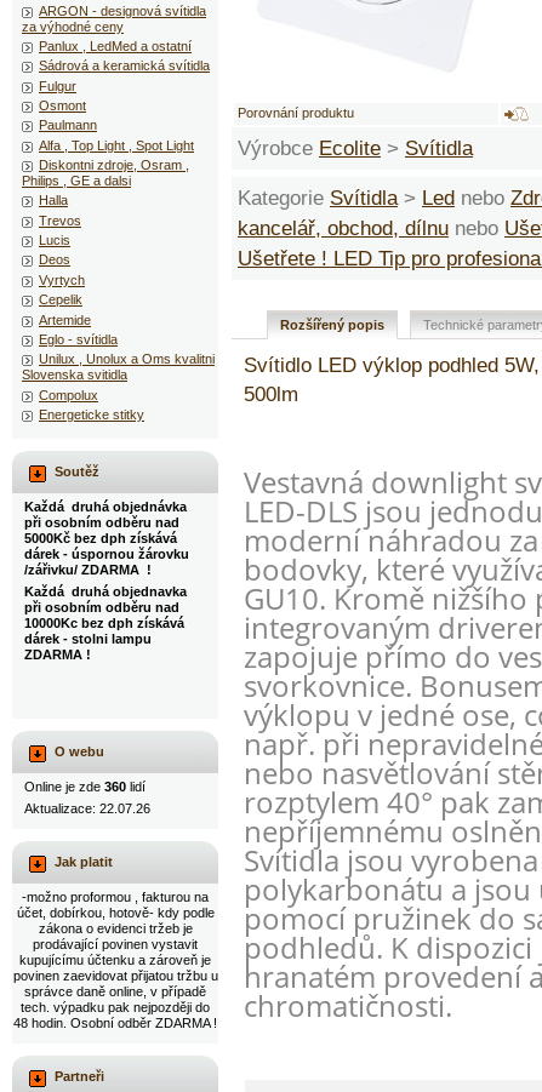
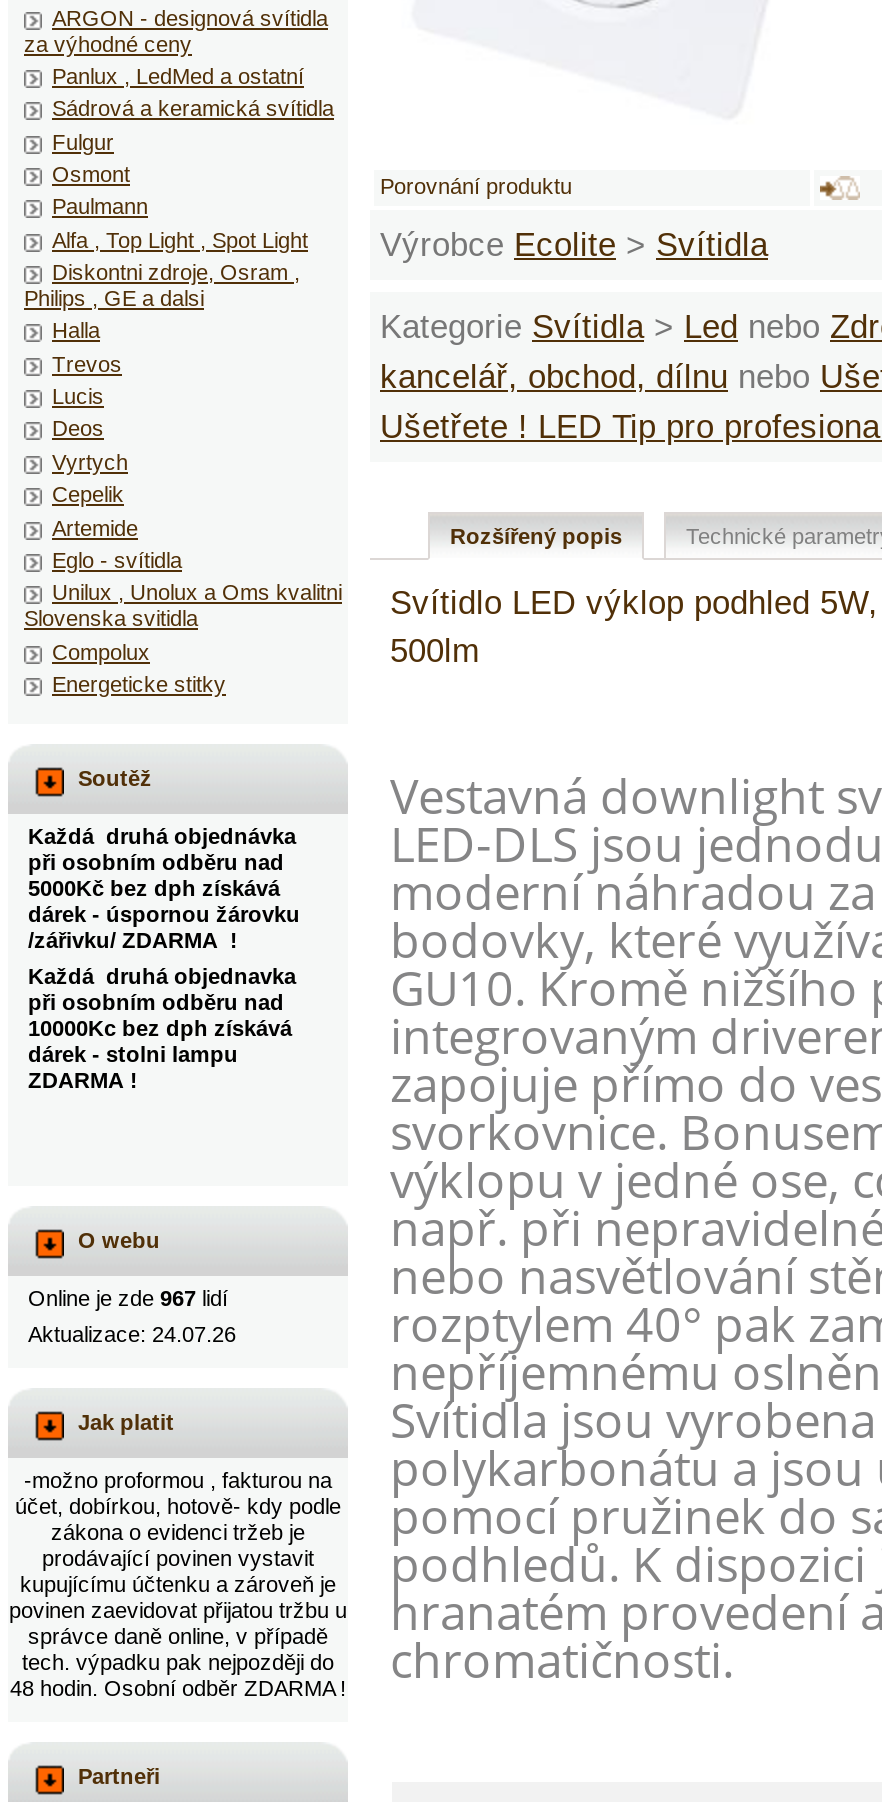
[24,780,146,794] Online je zde 360 lidí -> [28,1287,228,1311] Online je zde 967 lidí
[24,801,150,816] Aktualizace: 22.07.26 -> [28,1323,236,1347] Aktualizace: 24.07.26

